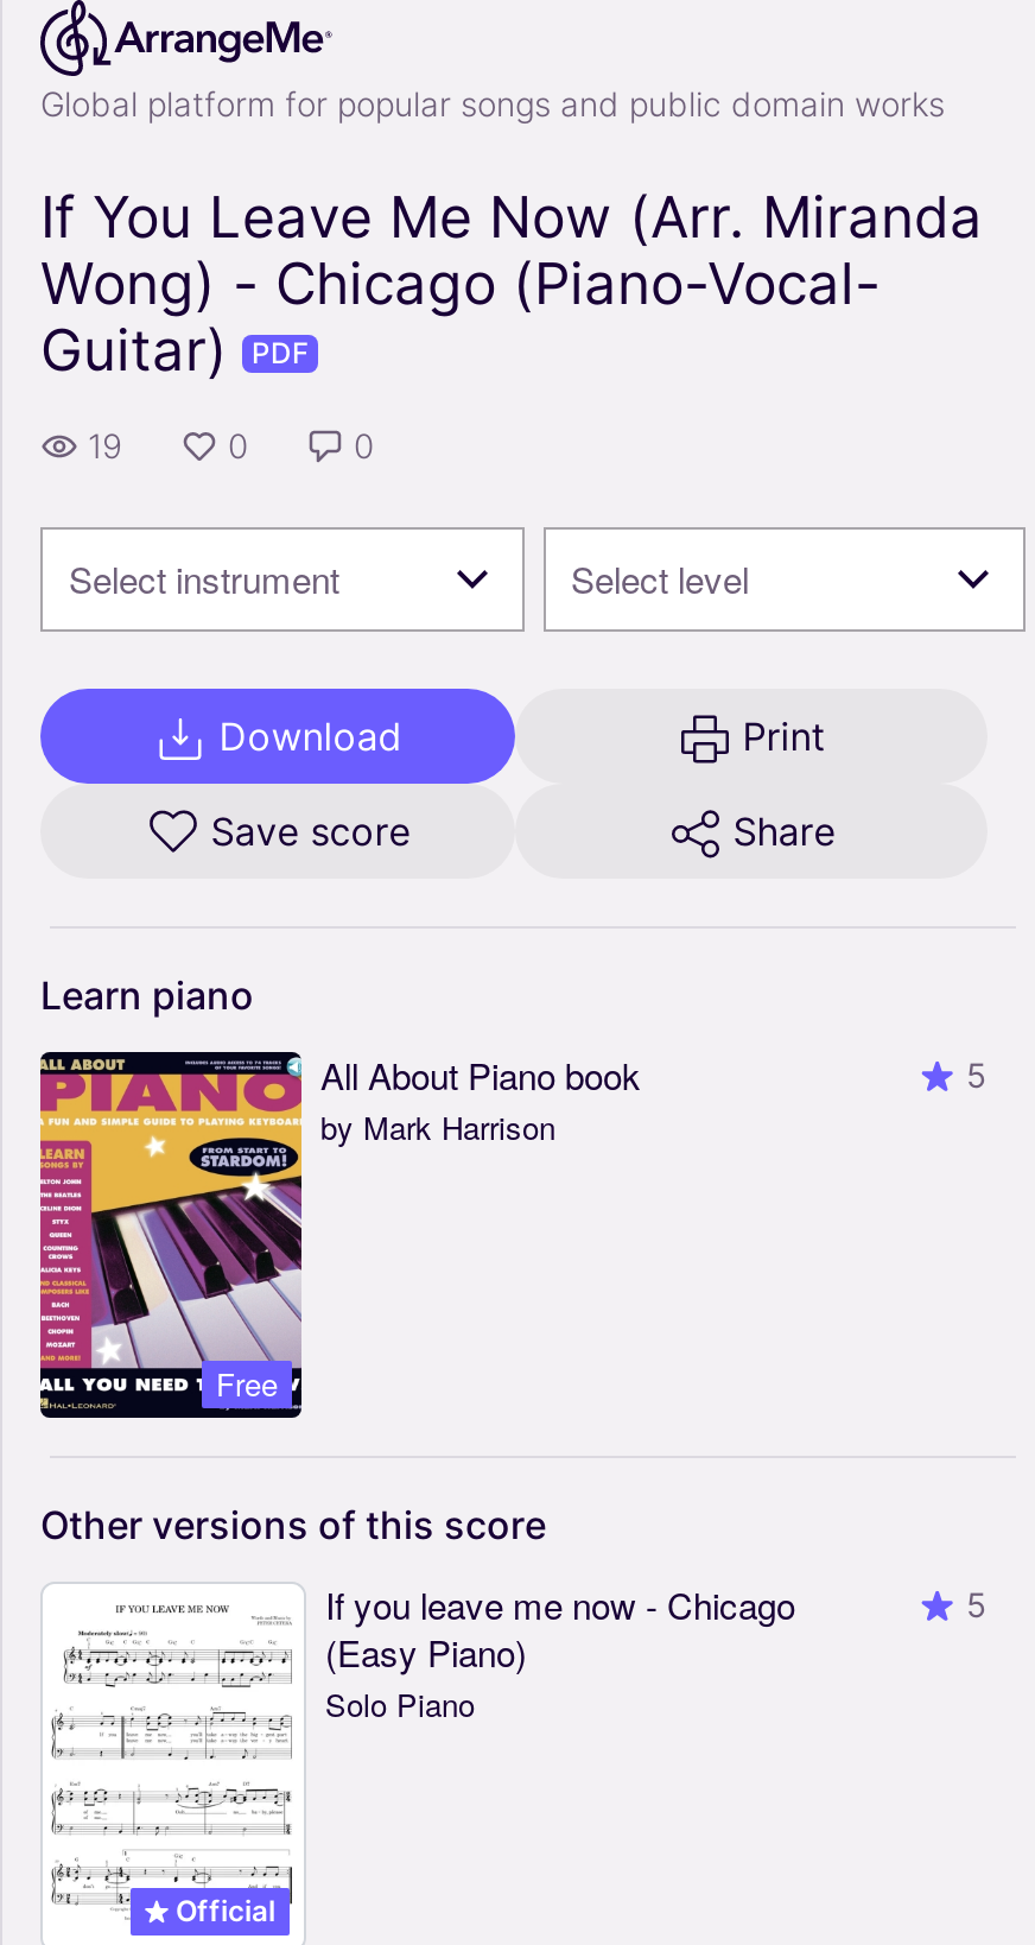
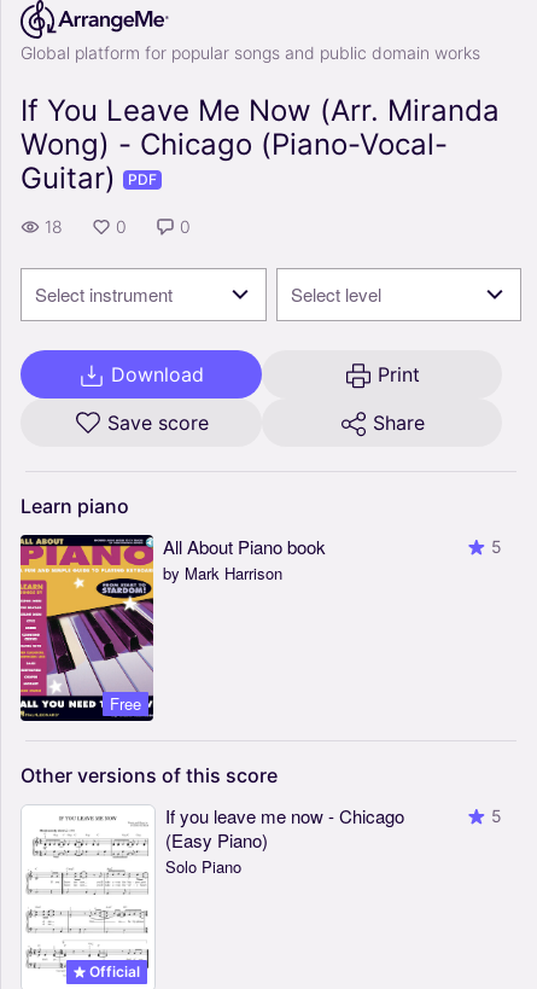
[88,424,123,464] 19 -> [45,216,63,236] 18

